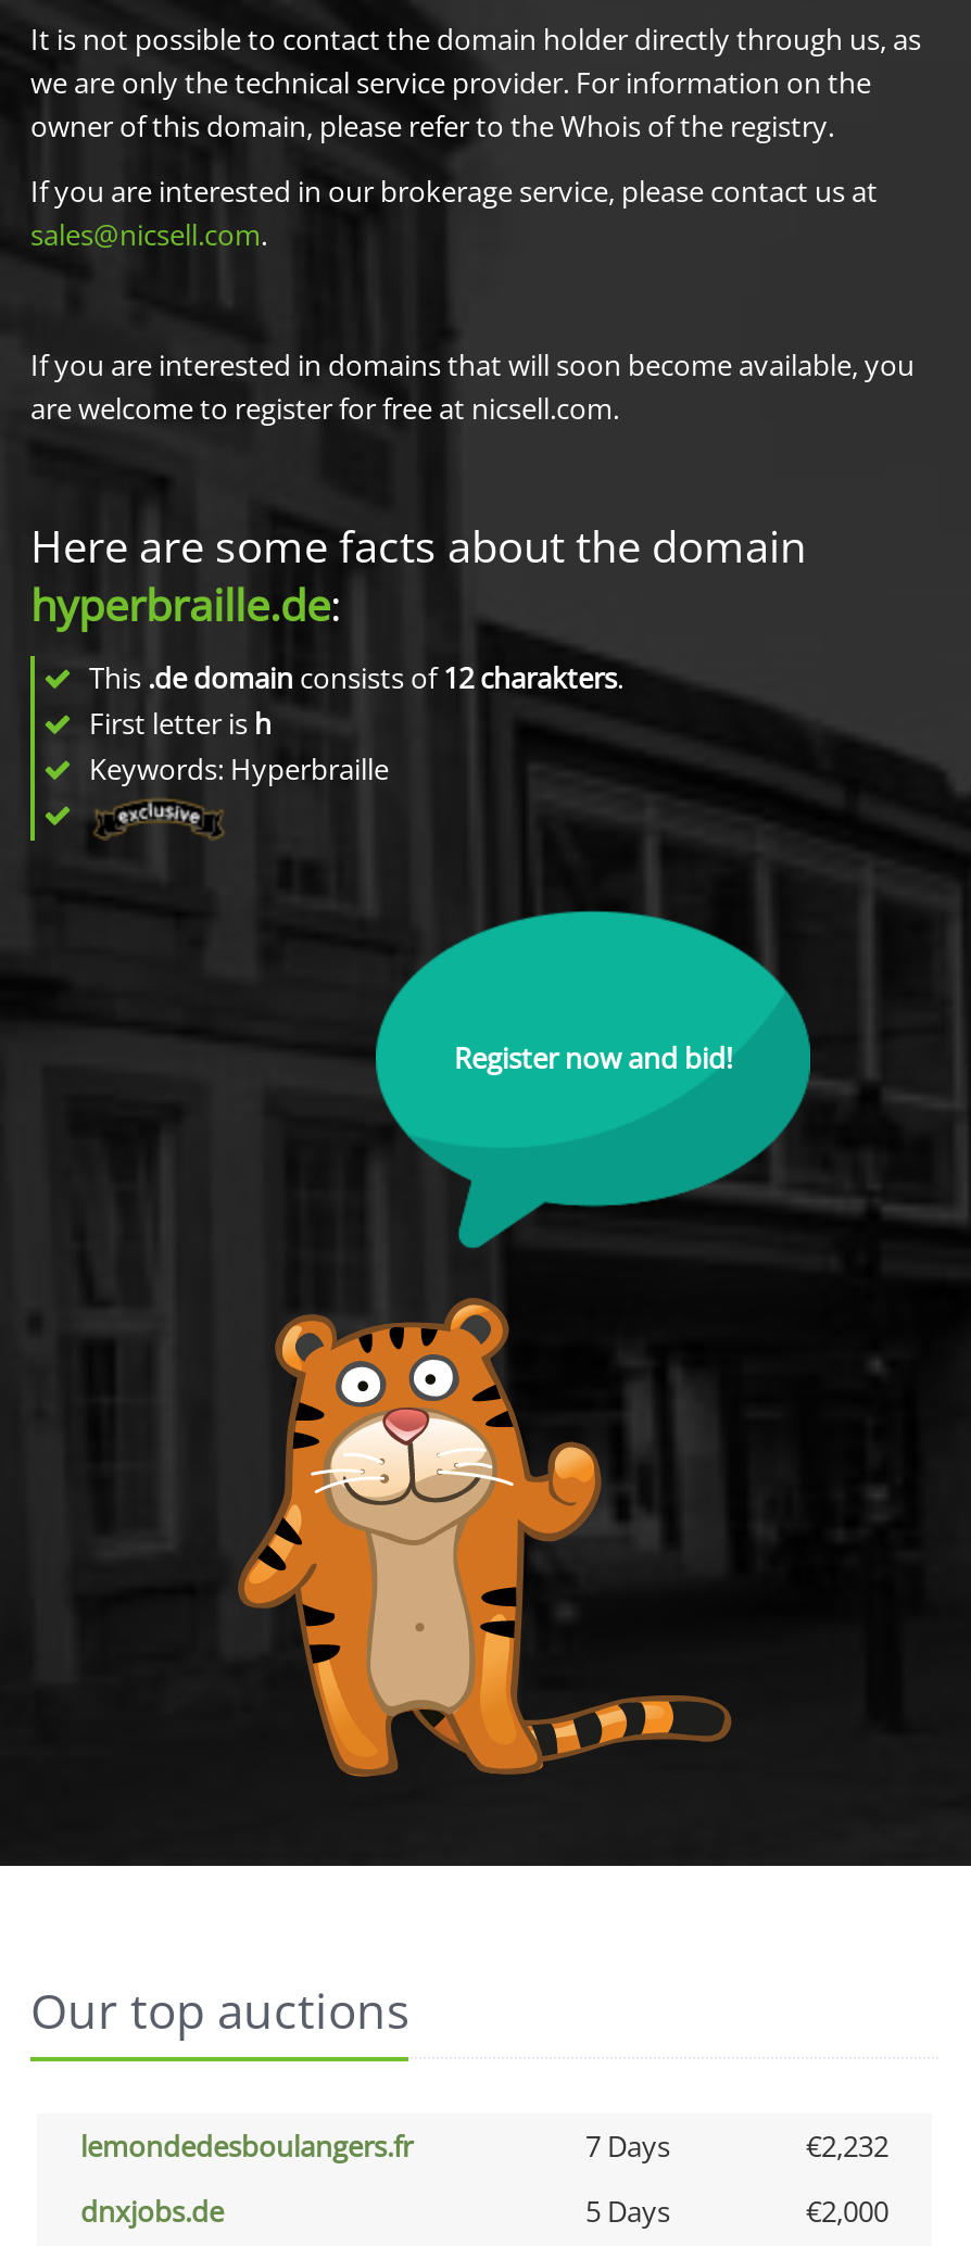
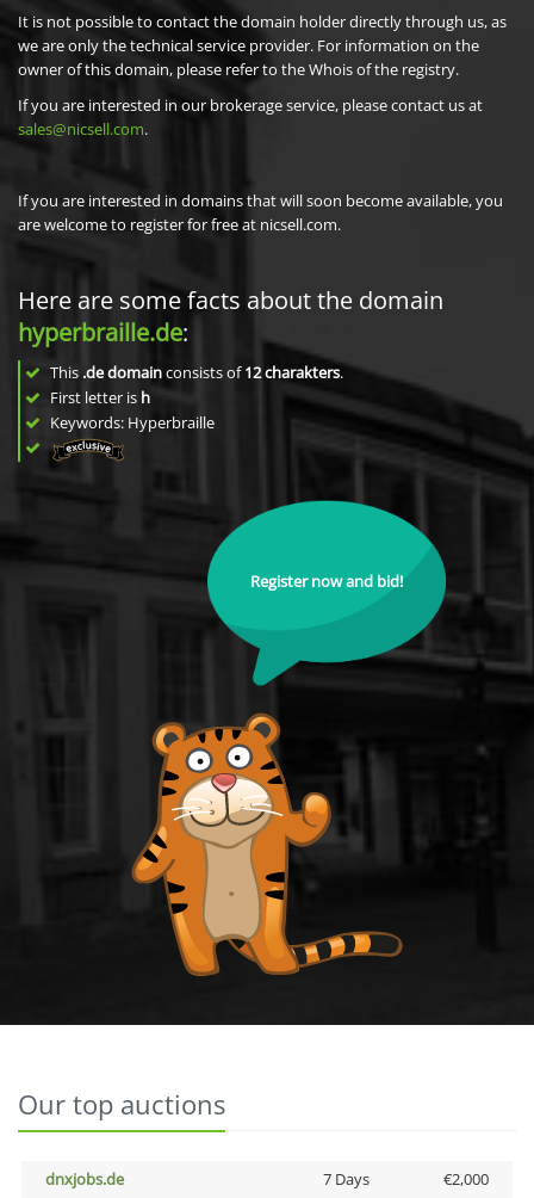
[80,2125,888,2165] lemondedesboulangers.fr | 7 Days | €2,232 -> none
[585,2191,670,2230] 5 Days -> [322,1168,369,1189] 7 Days

